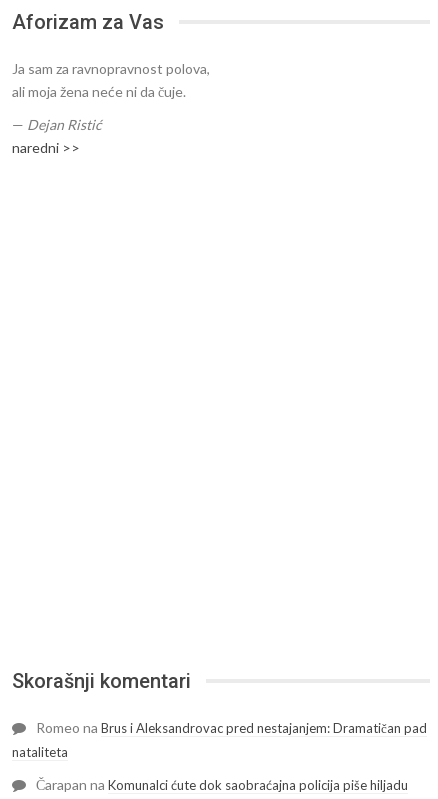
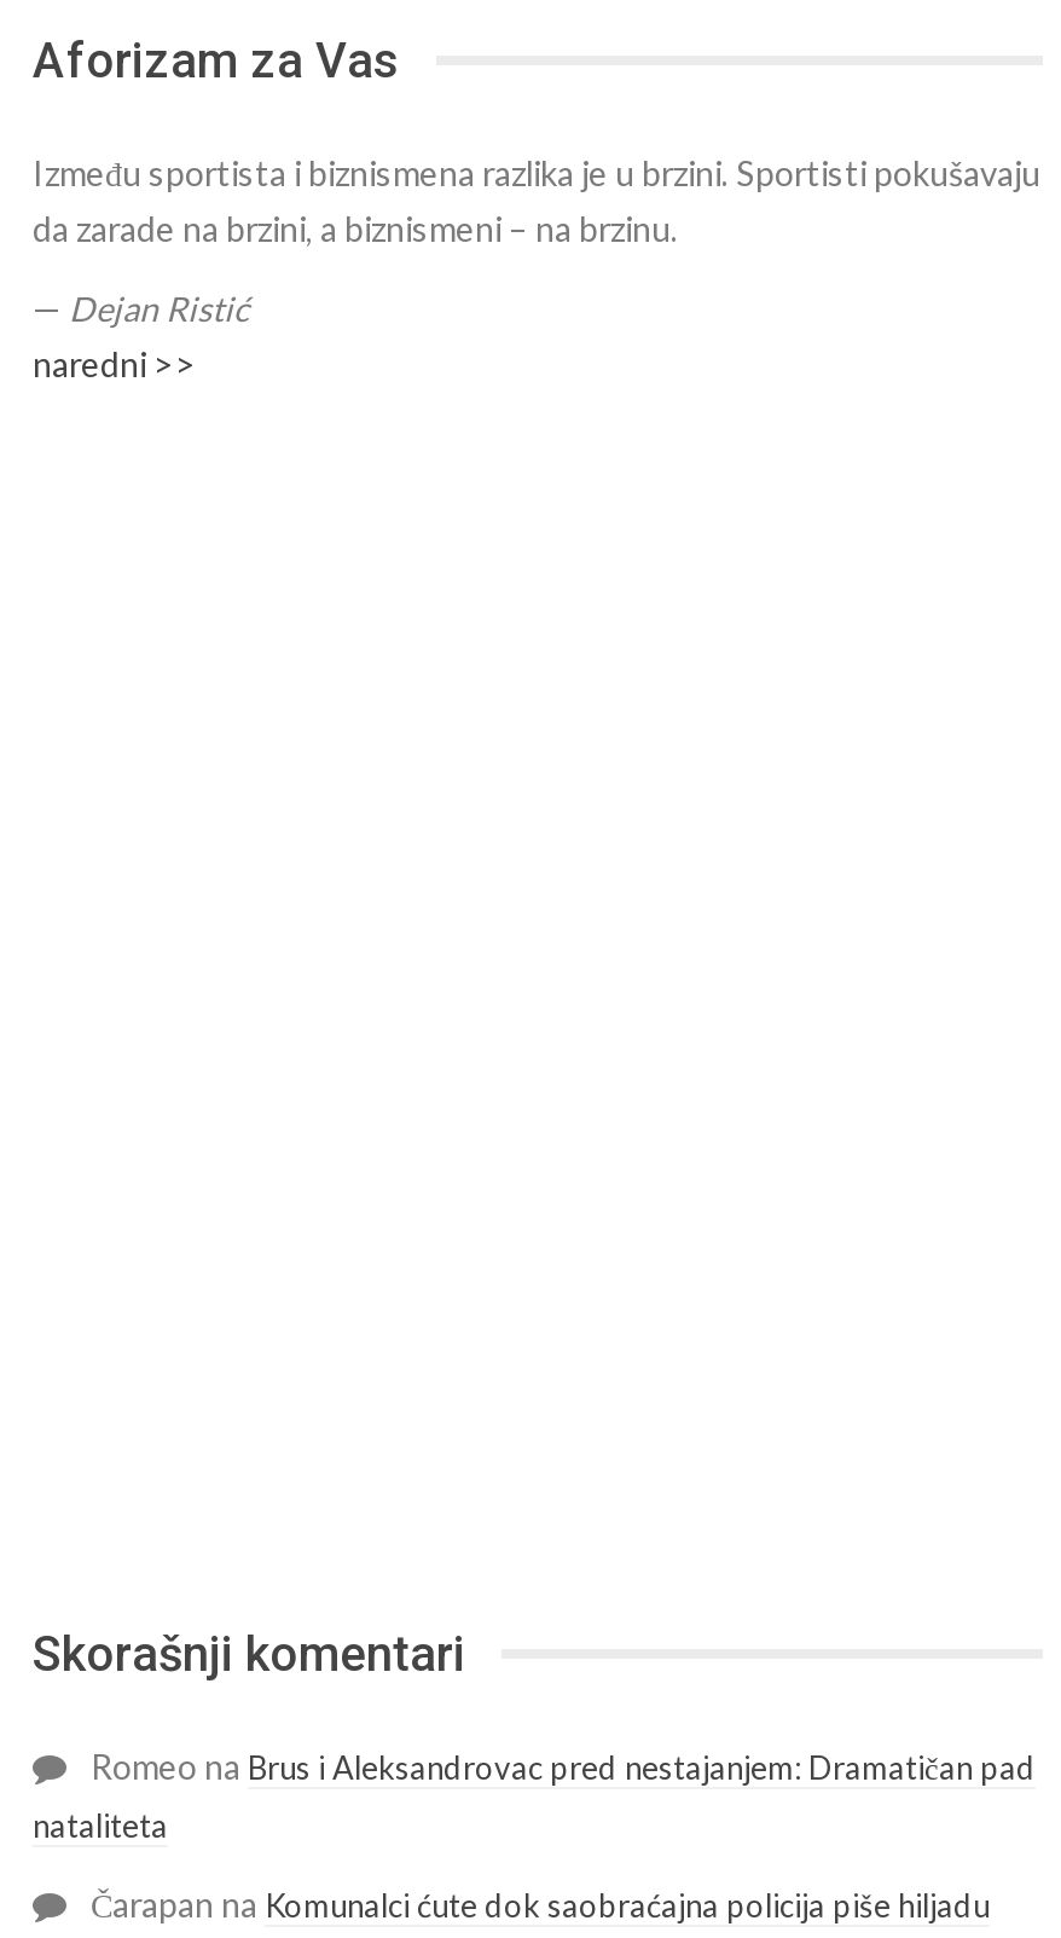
[12,60,210,100] Ja sam za ravnopravnost polova, | ali moja žena neće ni da čuje. -> [33,152,1040,249] Između sportista i biznismena razlika je u brzini. Sportisti pokušavaju | da zarade na brzini, a biznismeni – na brzinu.

